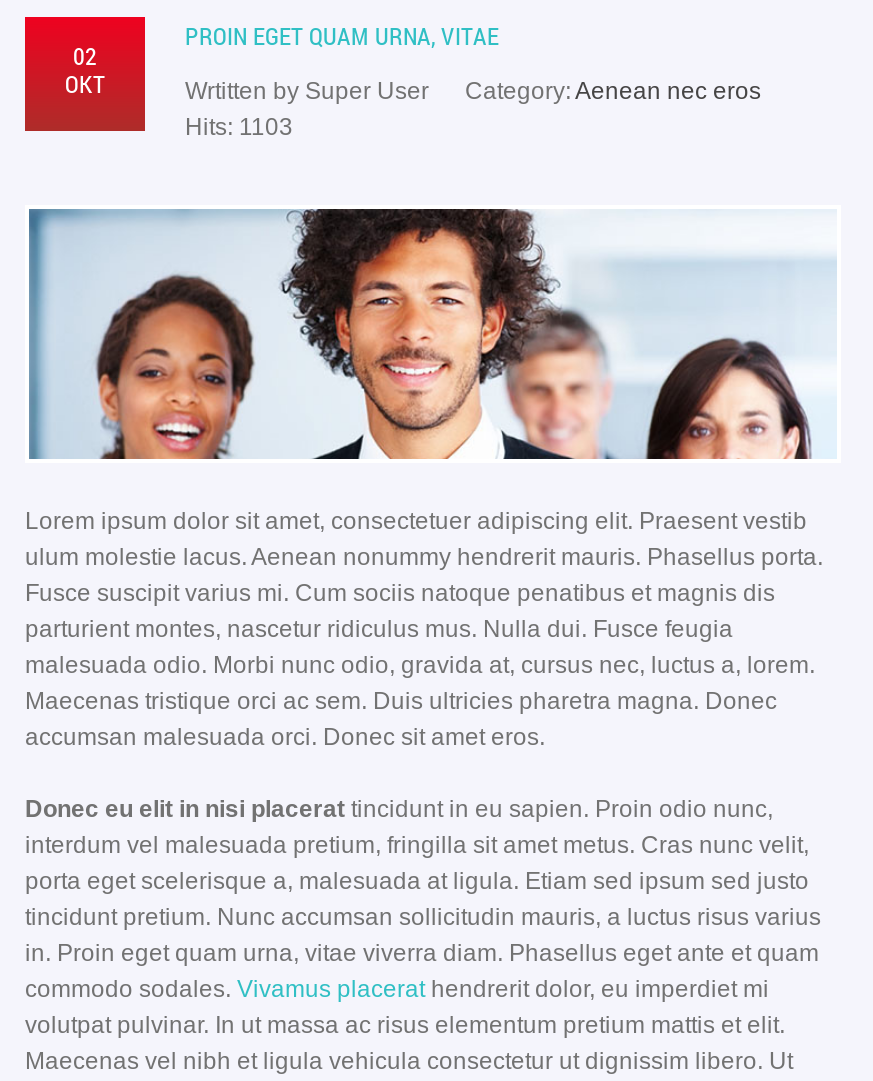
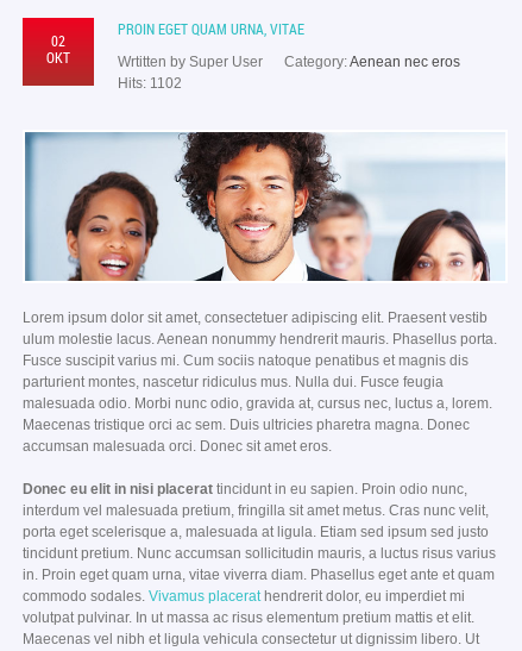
[185,113,293,141] Hits: 1103 -> [118,75,182,92] Hits: 1102

